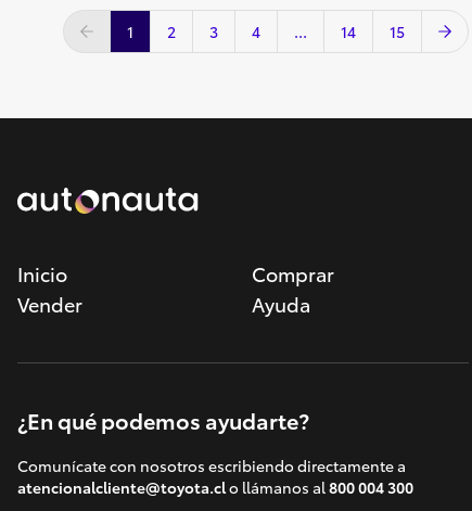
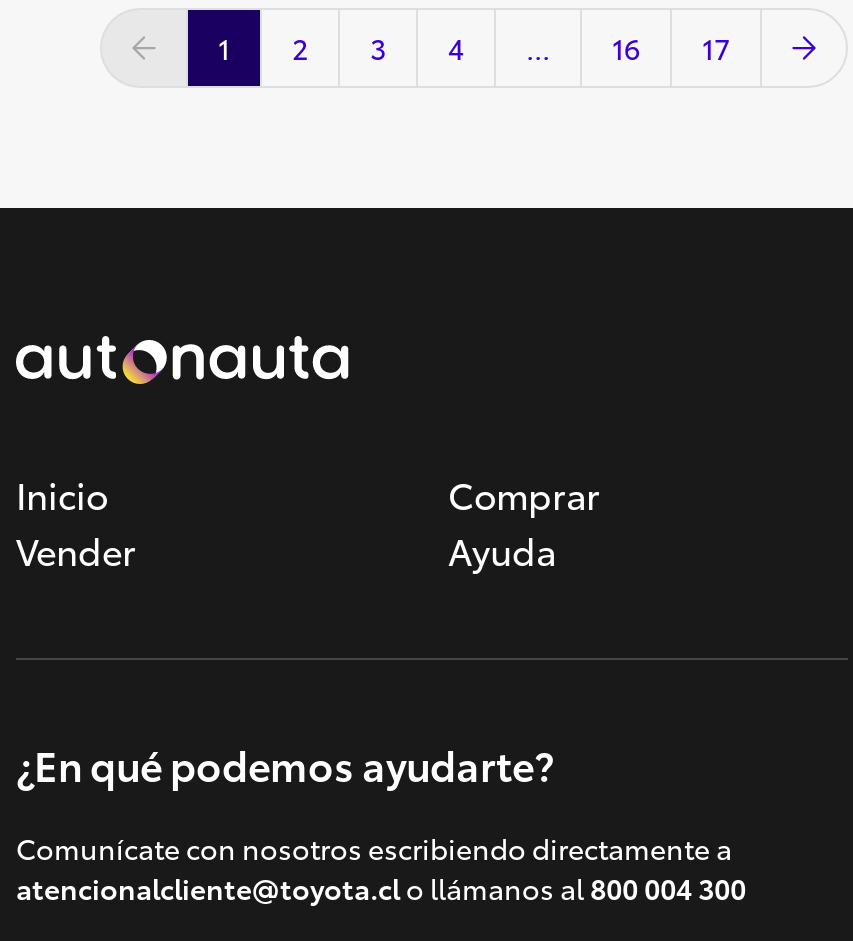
[341,21,356,42] 14 -> [612,29,640,69] 16
[390,21,405,42] 15 -> [702,29,730,69] 17

